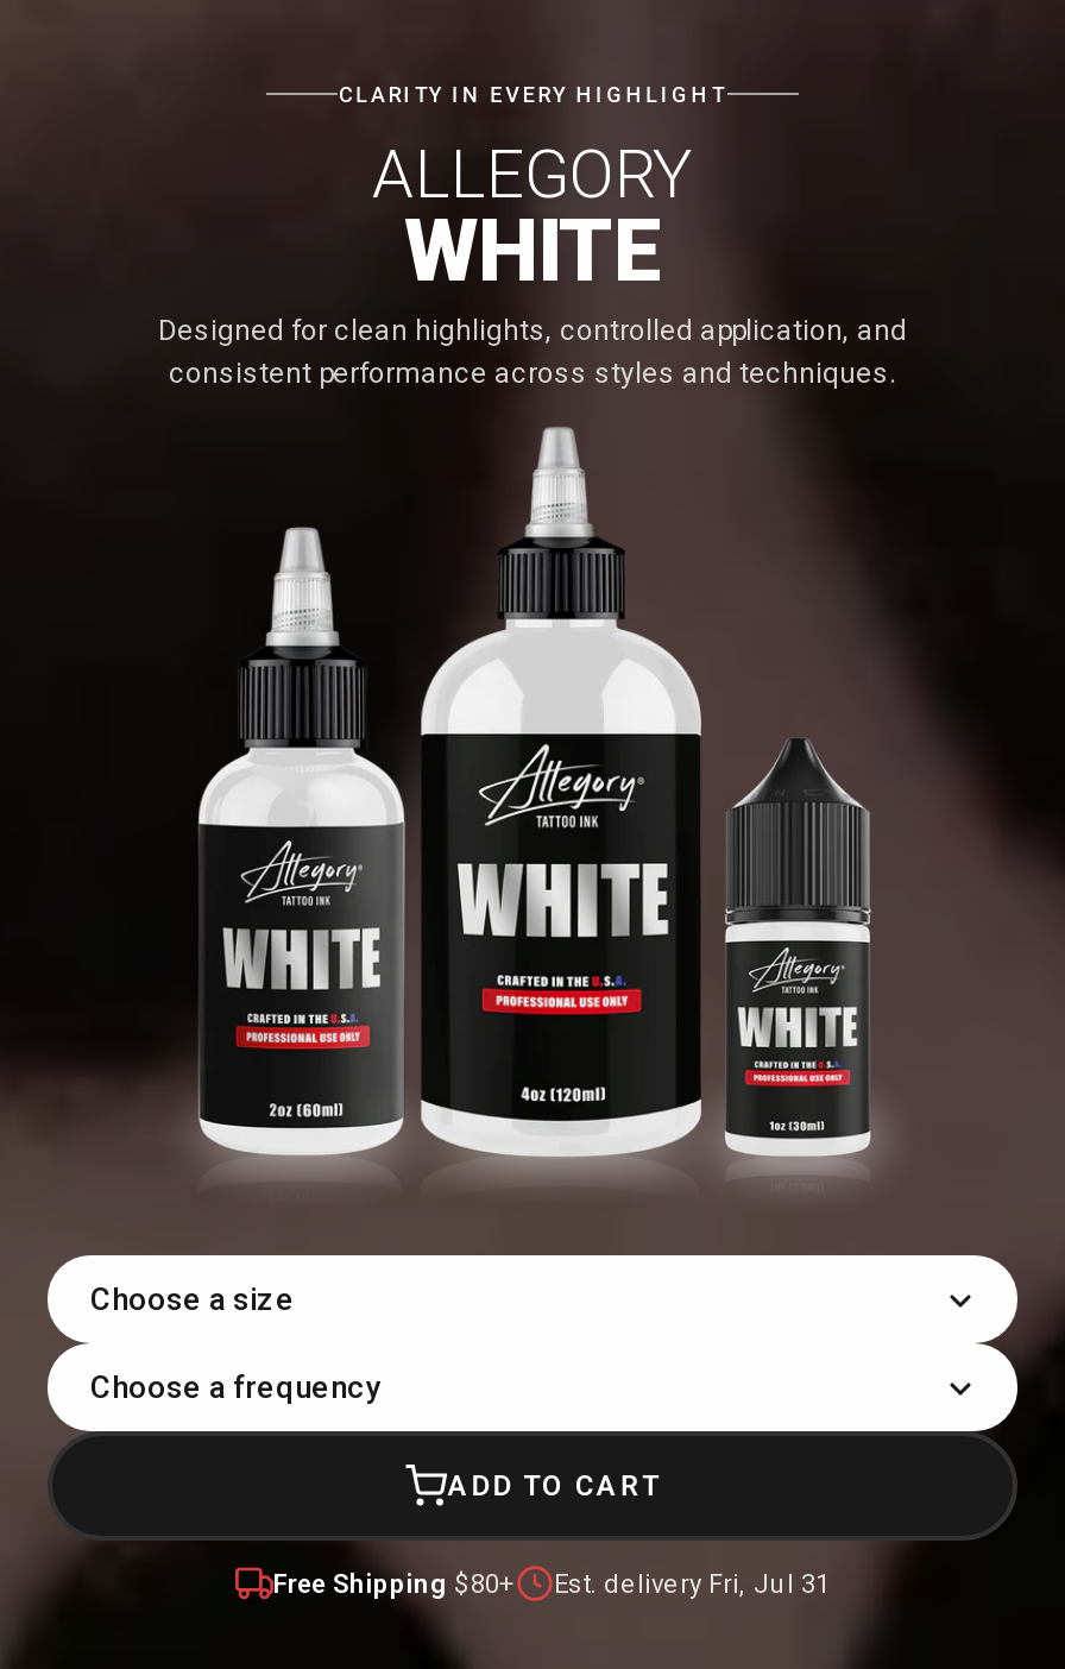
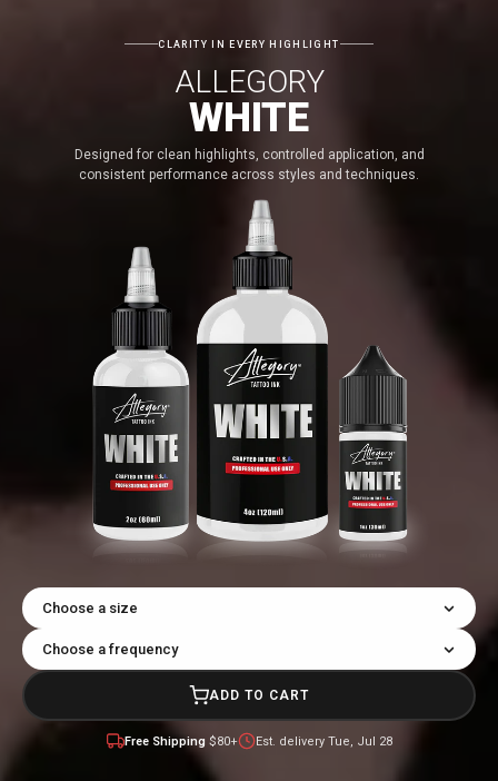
[554,1568,830,1599] Est. delivery Fri, Jul 31 -> [255,734,392,748] Est. delivery Tue, Jul 28

